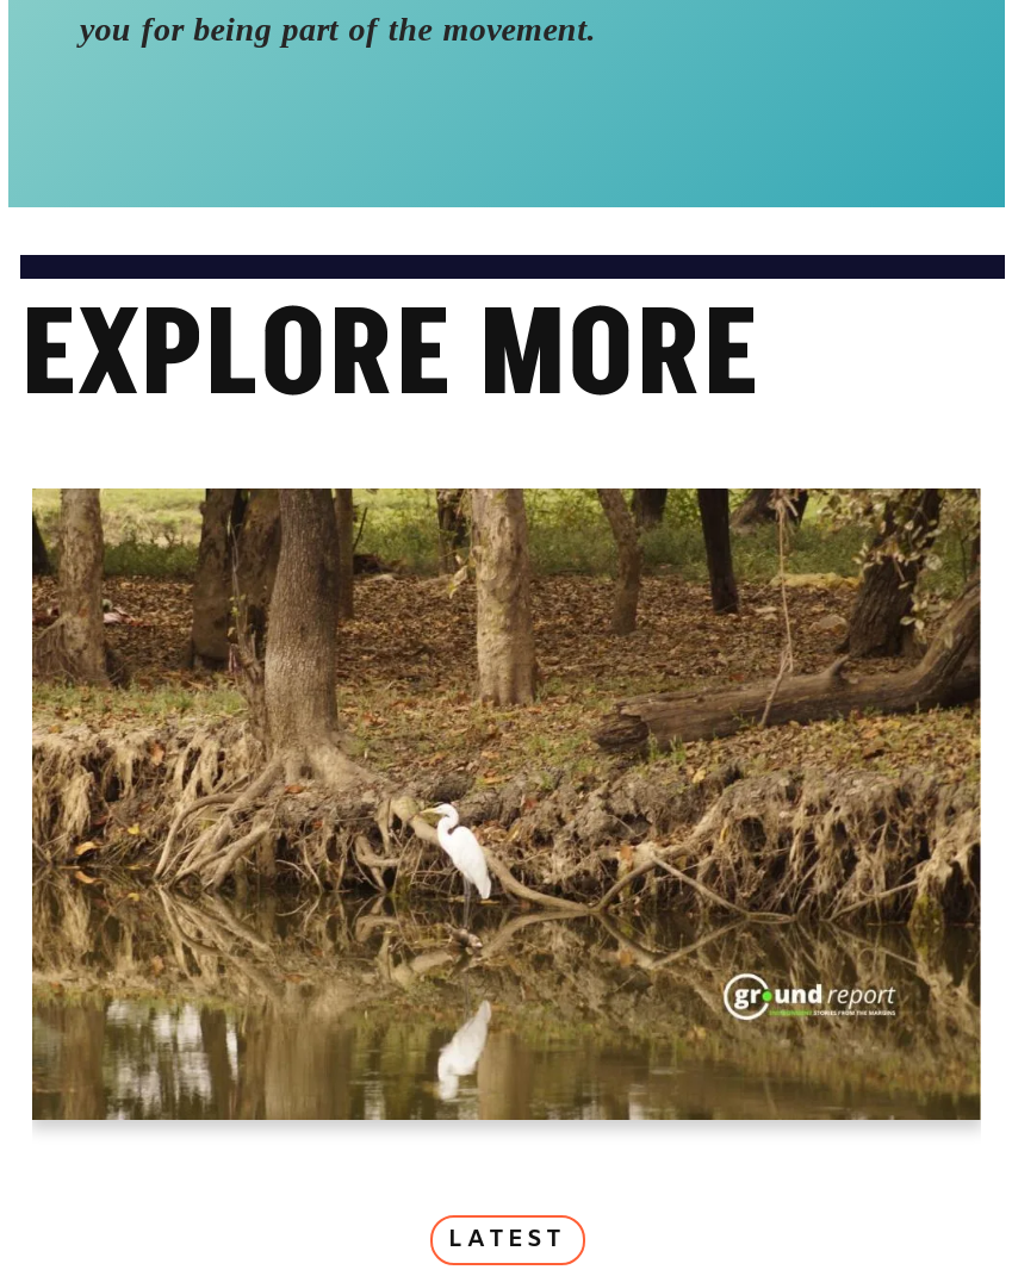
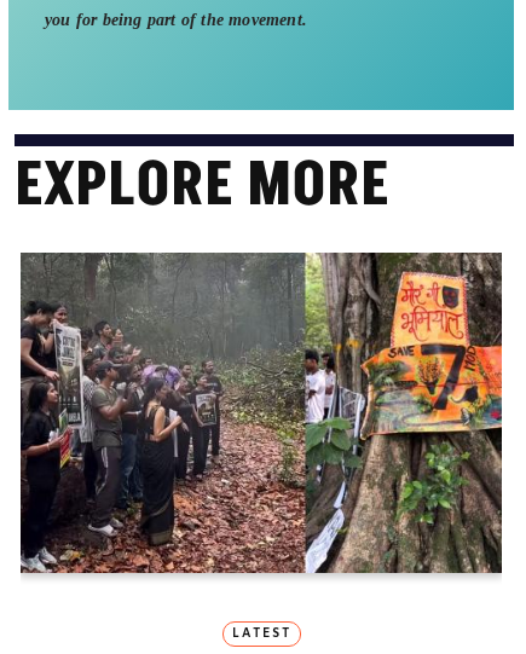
[30,486,983,1122] [image] -> [19,251,503,574] [image]

